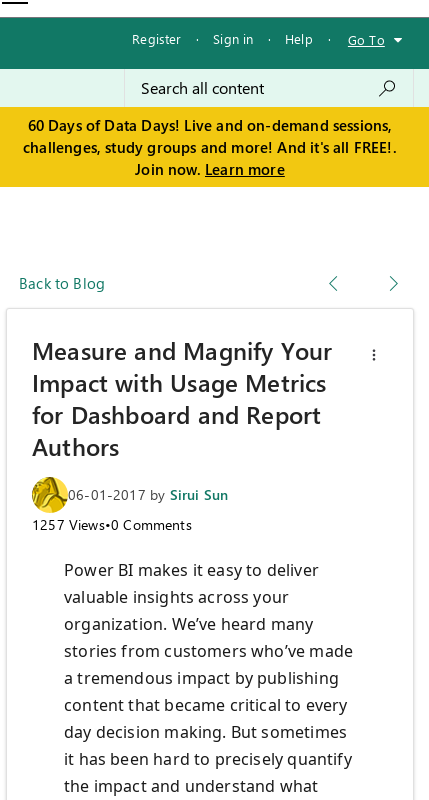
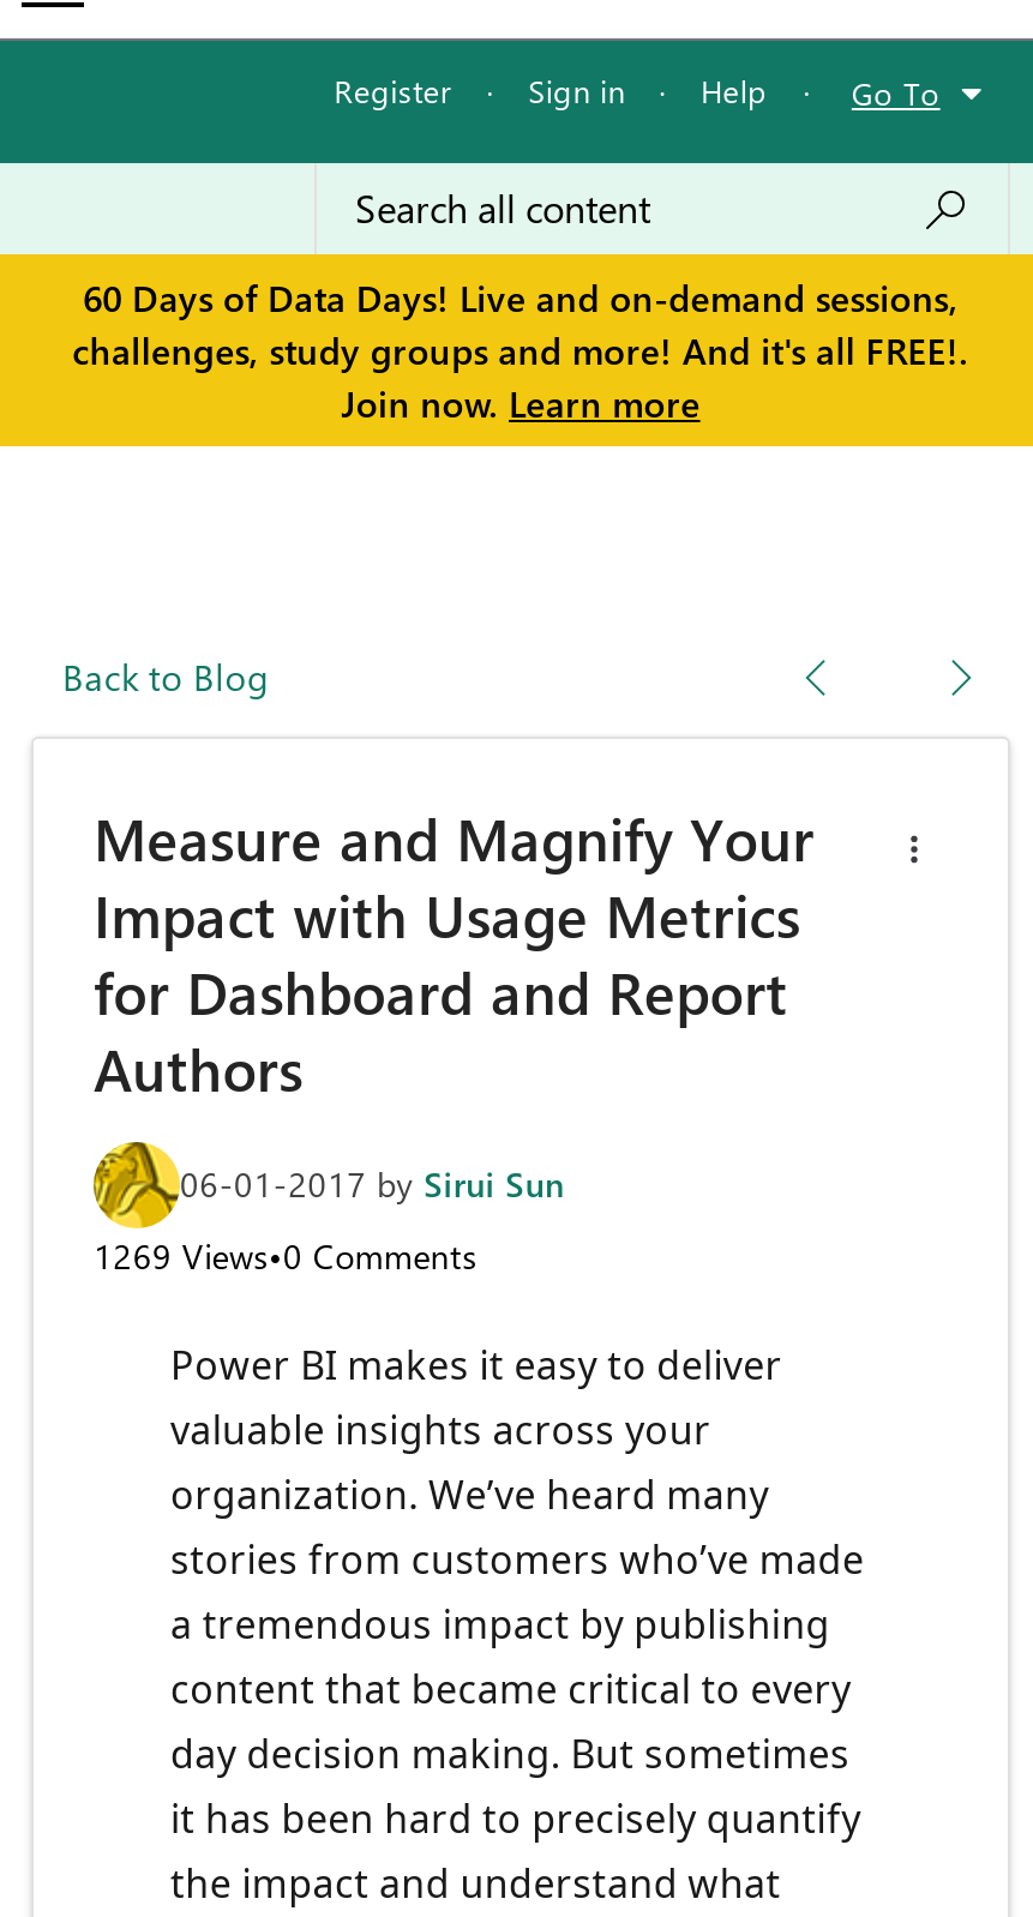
[32,515,192,534] 1257 Views•0 Comments -> [94,1234,477,1280] 1269 Views•0 Comments

